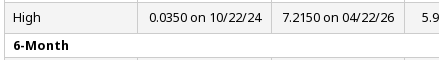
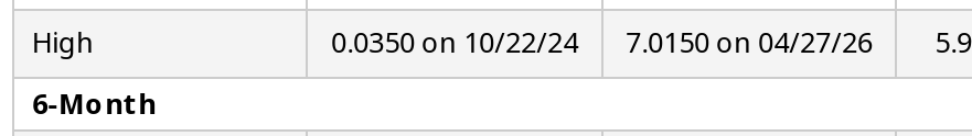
[282,9,394,26] 7.2150 on 04/22/26 -> [626,24,873,61] 7.0150 on 04/27/26

